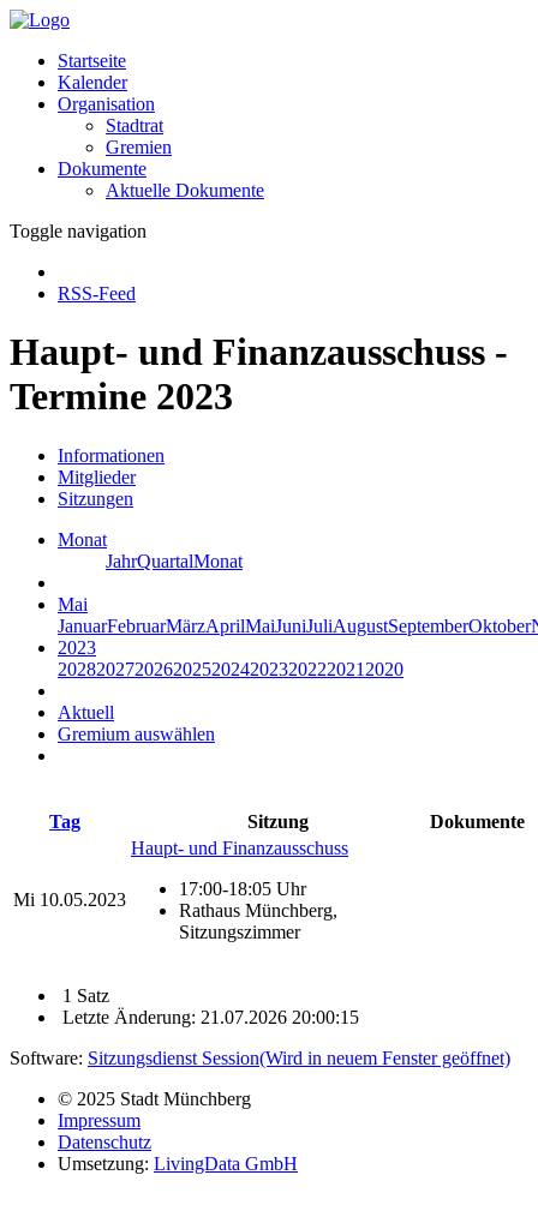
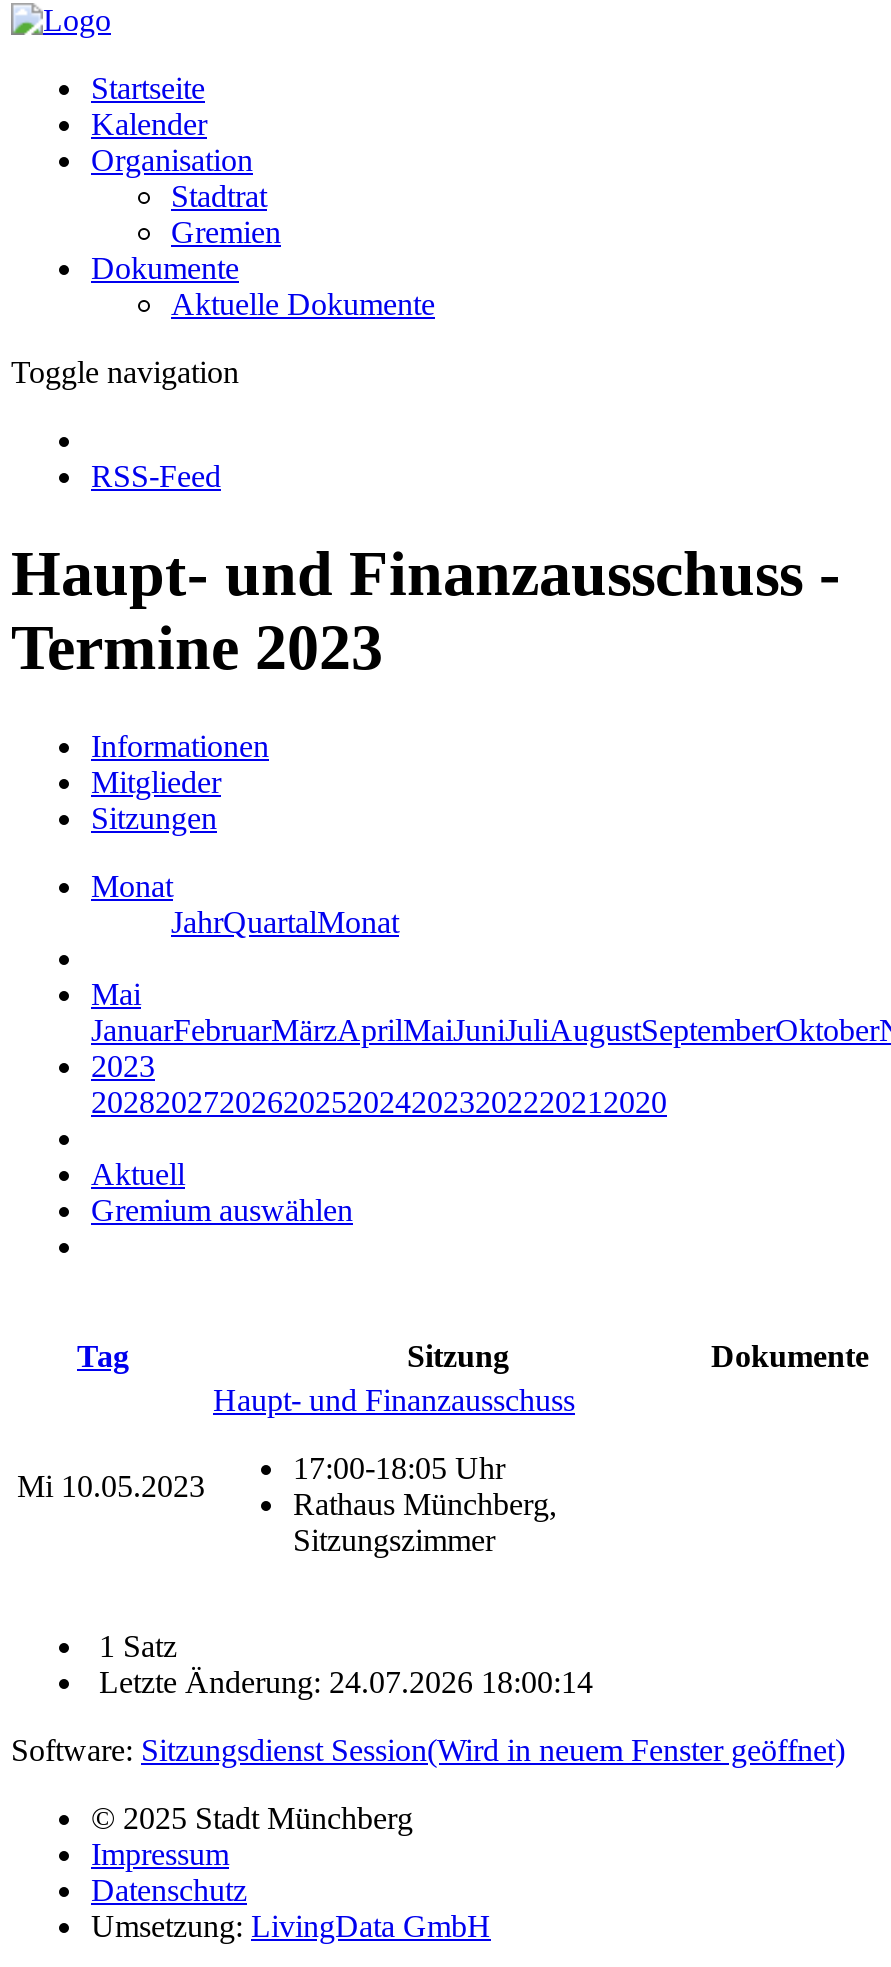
[58,1007,359,1027] Letzte Änderung: 21.07.2026 20:00:15 -> [91,1665,593,1699] Letzte Änderung: 24.07.2026 18:00:14

